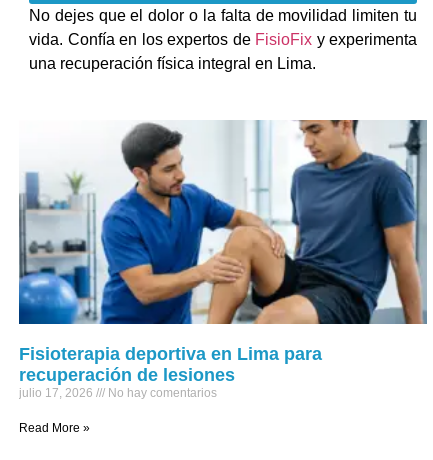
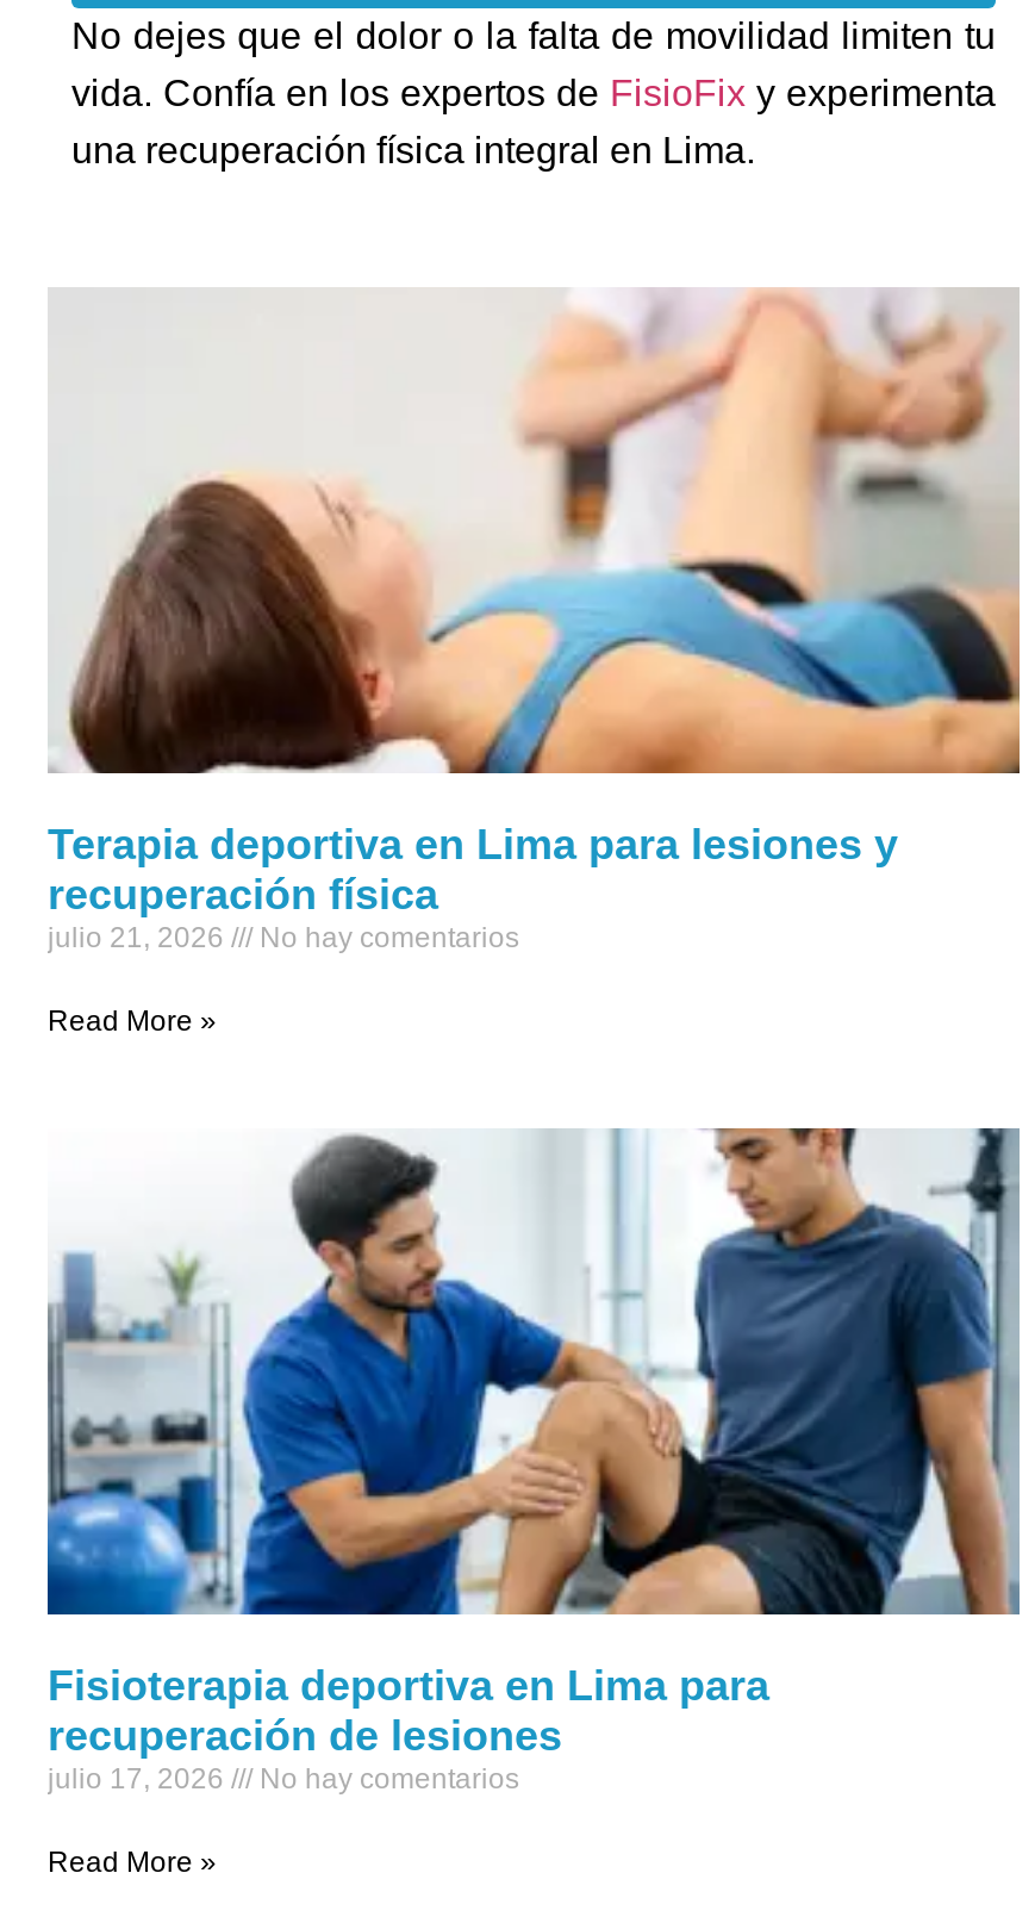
none -> [48,286,1022,1038] [image] | Terapia deportiva en Lima para lesiones y | recuperación física | julio 21, 2026 | No hay comentarios | Read More »

